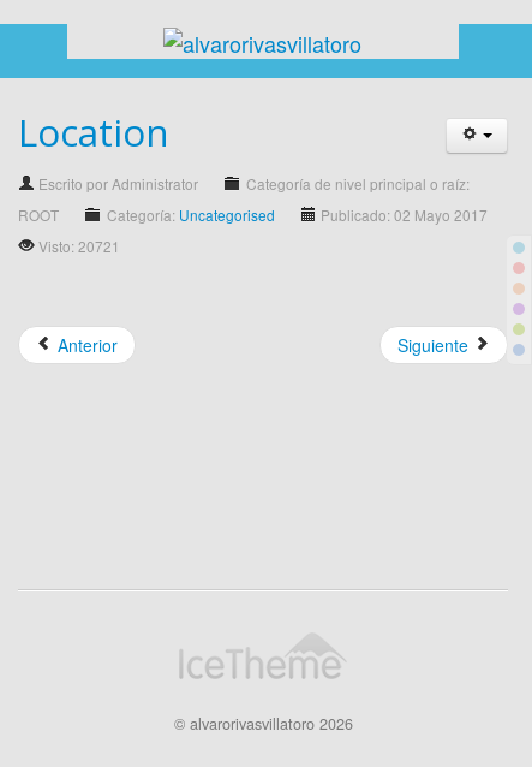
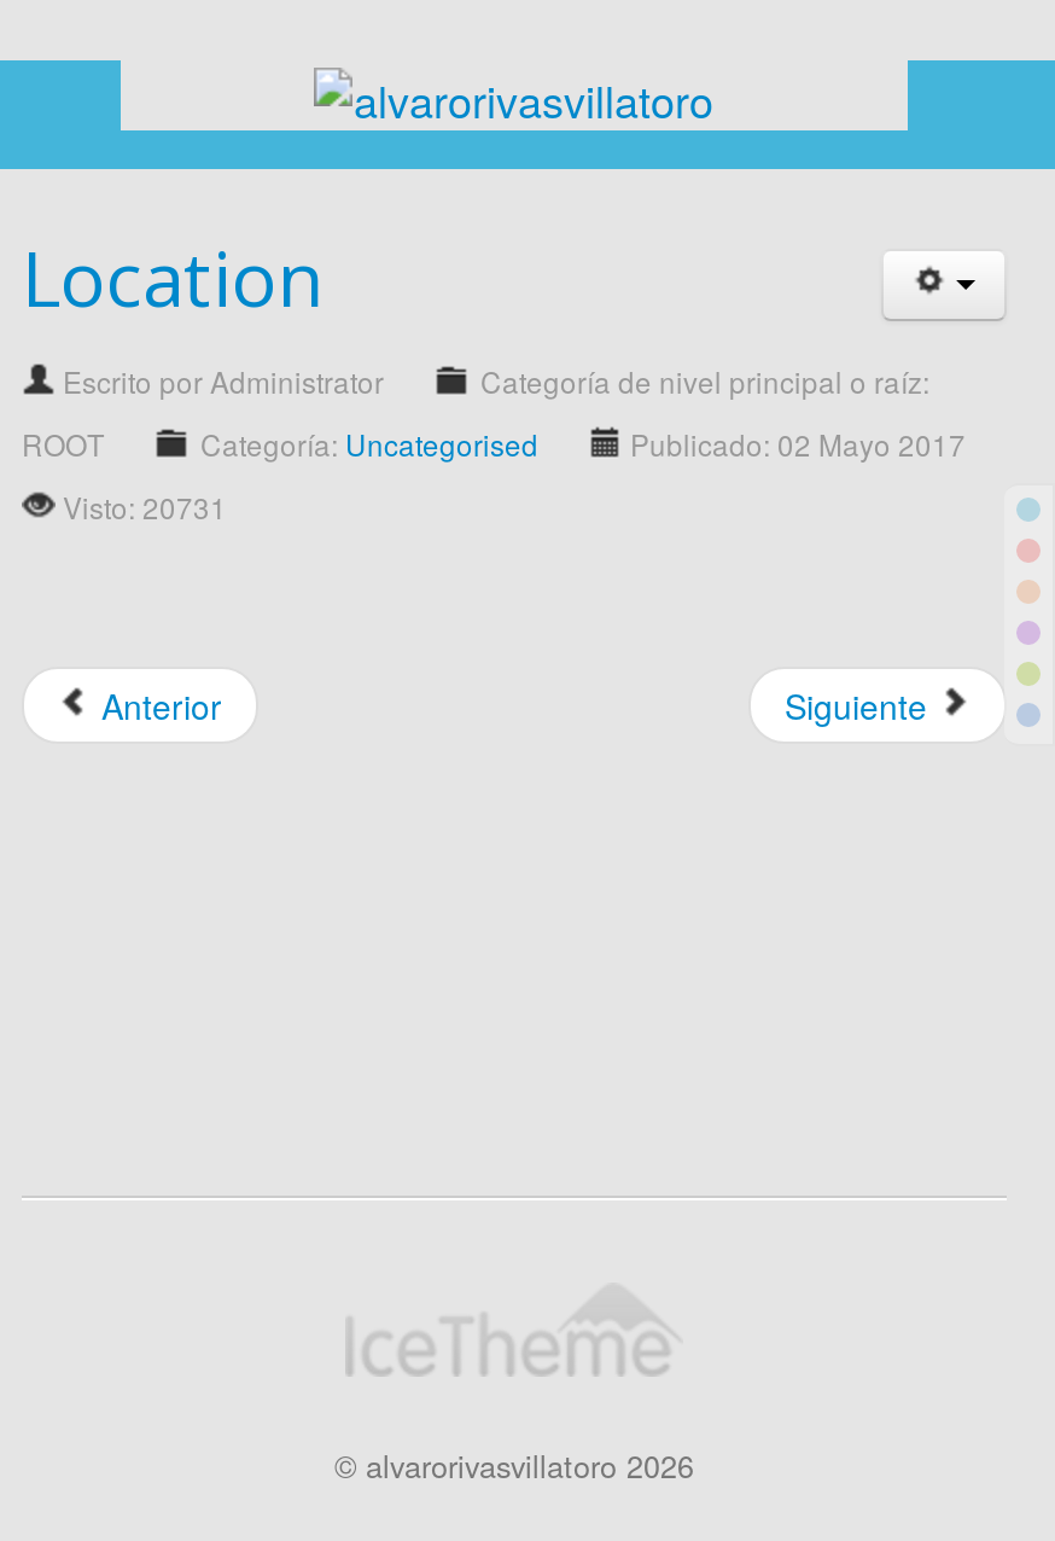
[35,236,120,256] Visto: 20721 -> [56,485,227,527] Visto: 20731

